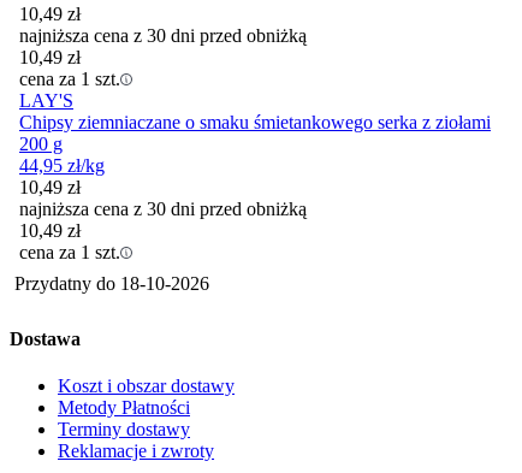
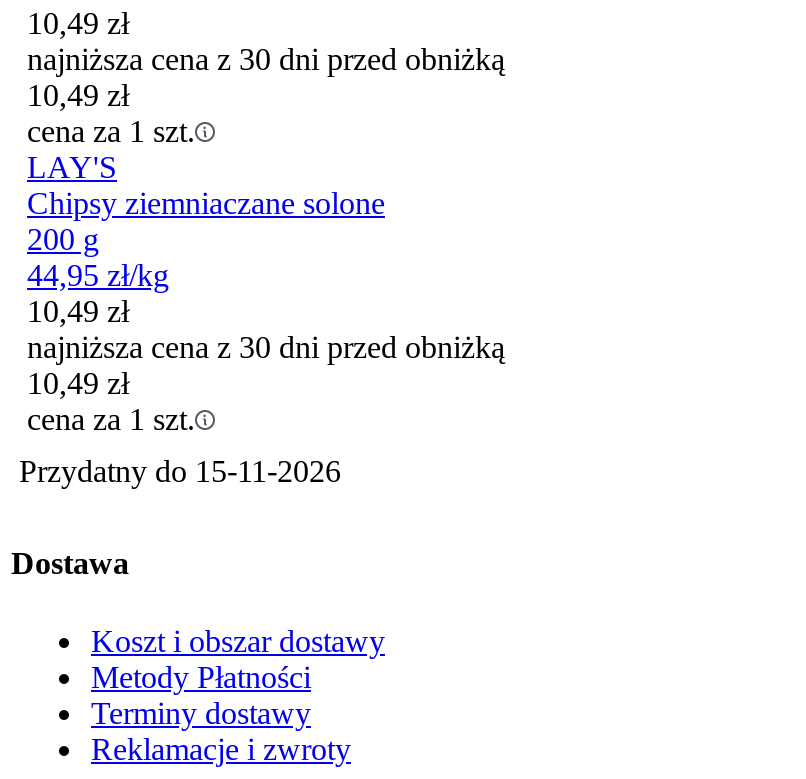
[19,112,491,133] Chipsy ziemniaczane o smaku śmietankowego serka z ziołami -> [27,186,385,220] Chipsy ziemniaczane solone
[14,273,209,294] Przydatny do 18-10-2026 -> [19,454,341,488] Przydatny do 15-11-2026

